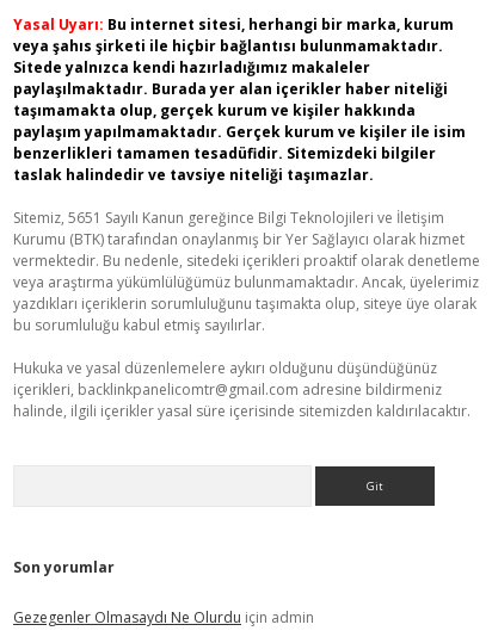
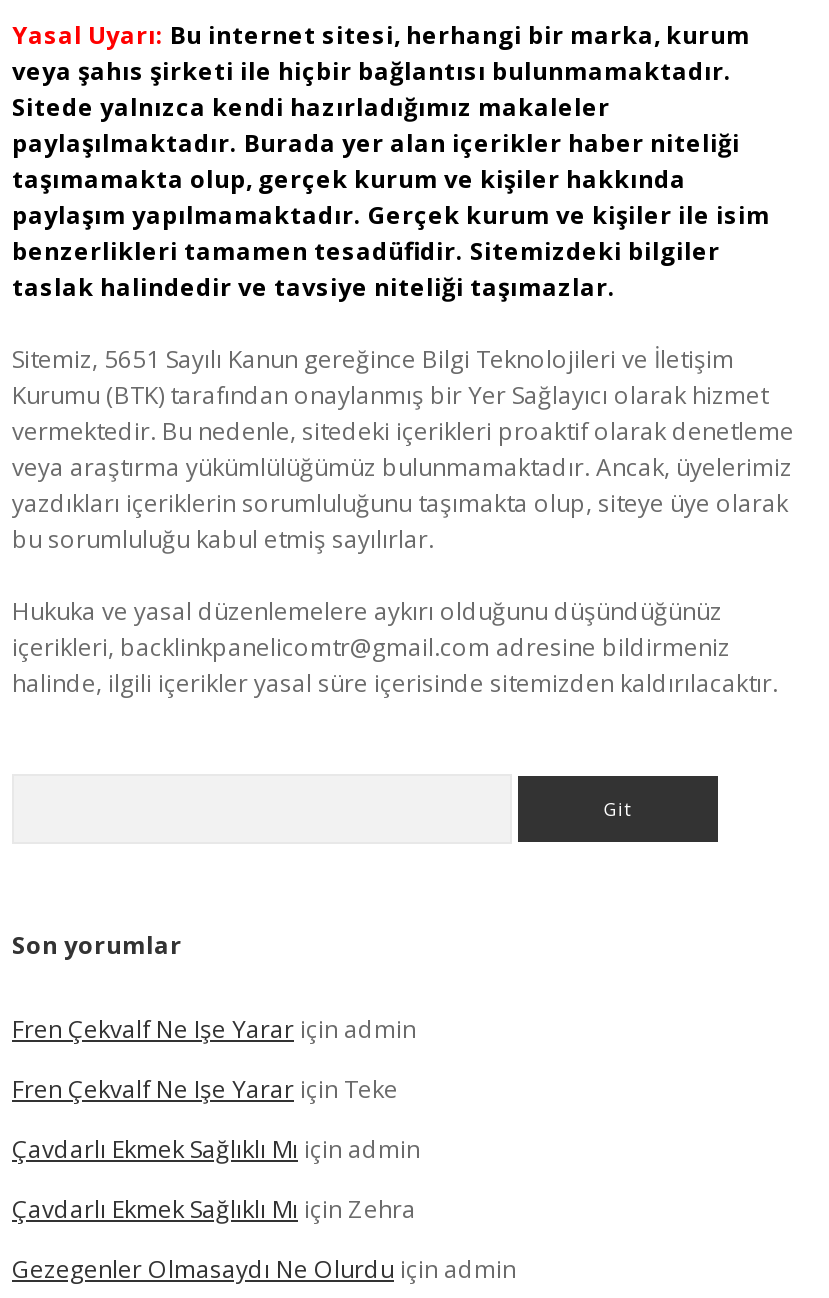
none -> [12,1012,420,1226] Fren Çekvalf Ne Işe Yarar için admin | Fren Çekvalf Ne Işe Yarar için Teke | Çavdarlı Ekmek Sağlıklı Mı için admin | Çavdarlı Ekmek Sağlıklı Mı için Zehra

